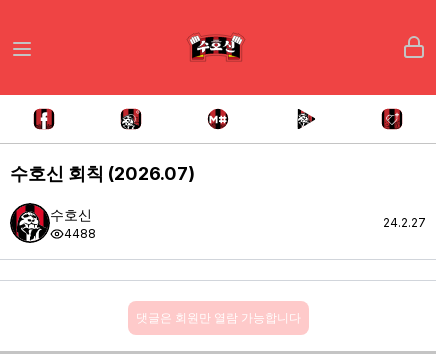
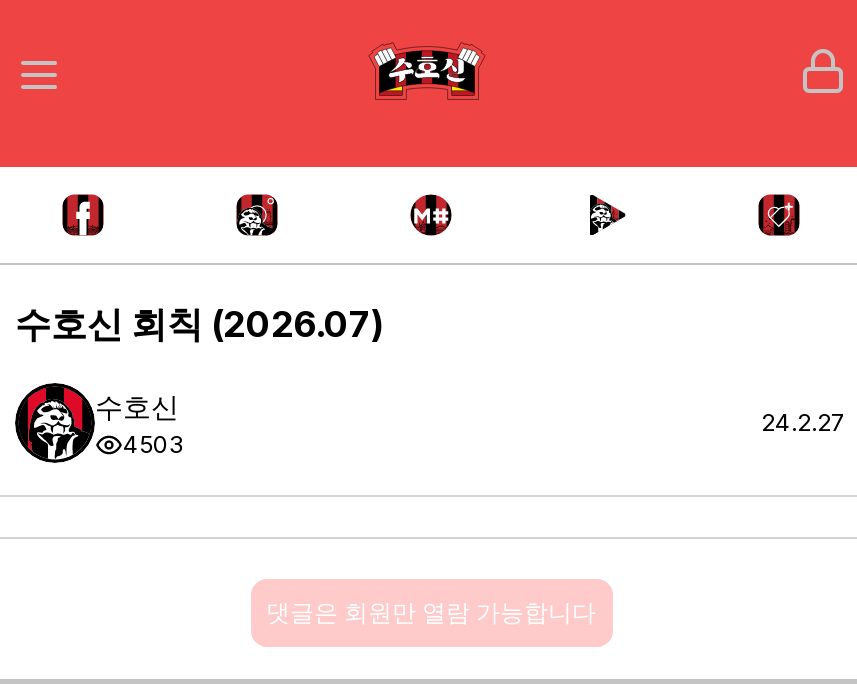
[64,225,96,240] 4488 -> [123,428,185,458] 4503

